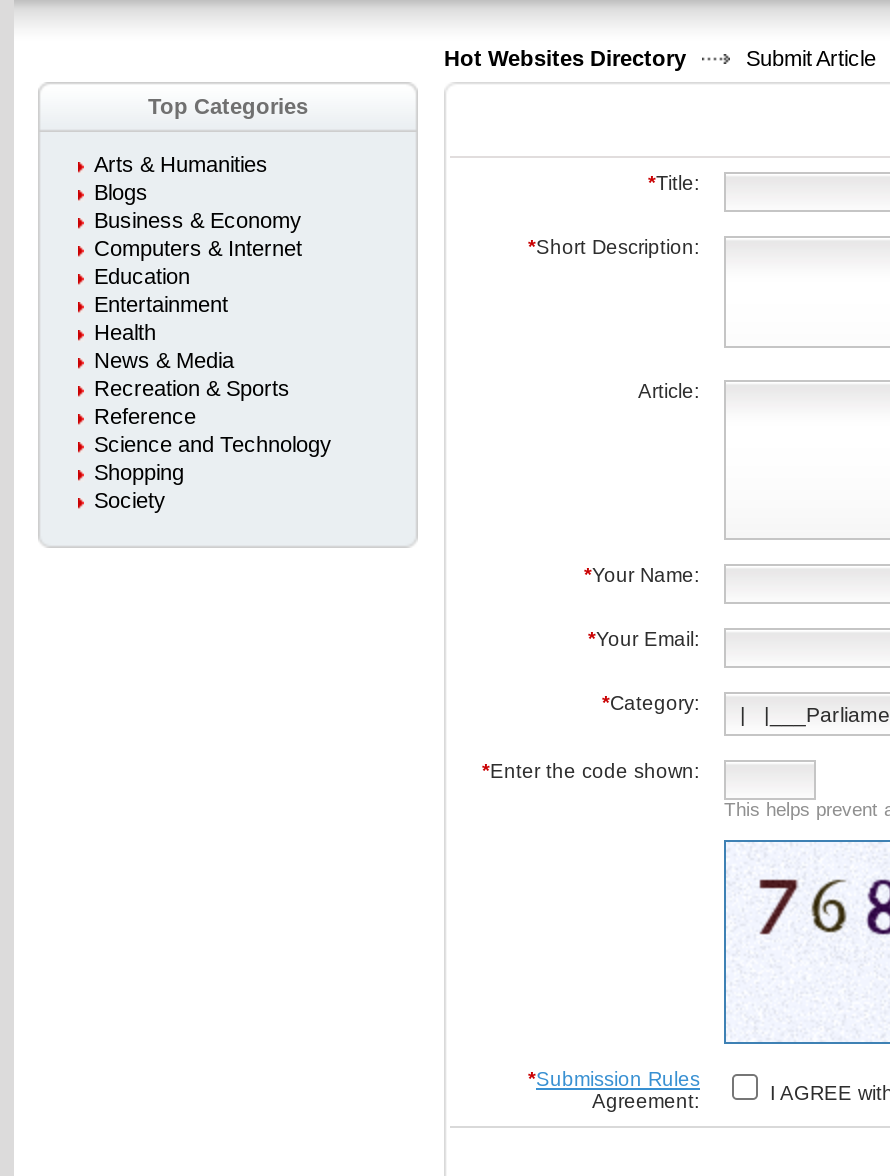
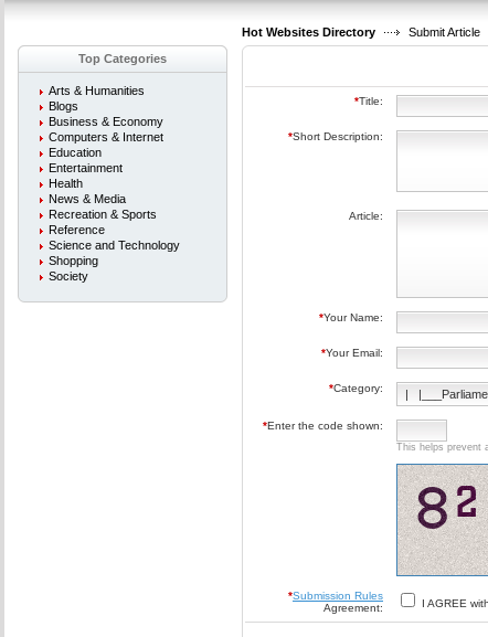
[724,840,884,1044] [image] -> [397,465,485,576] [image]

